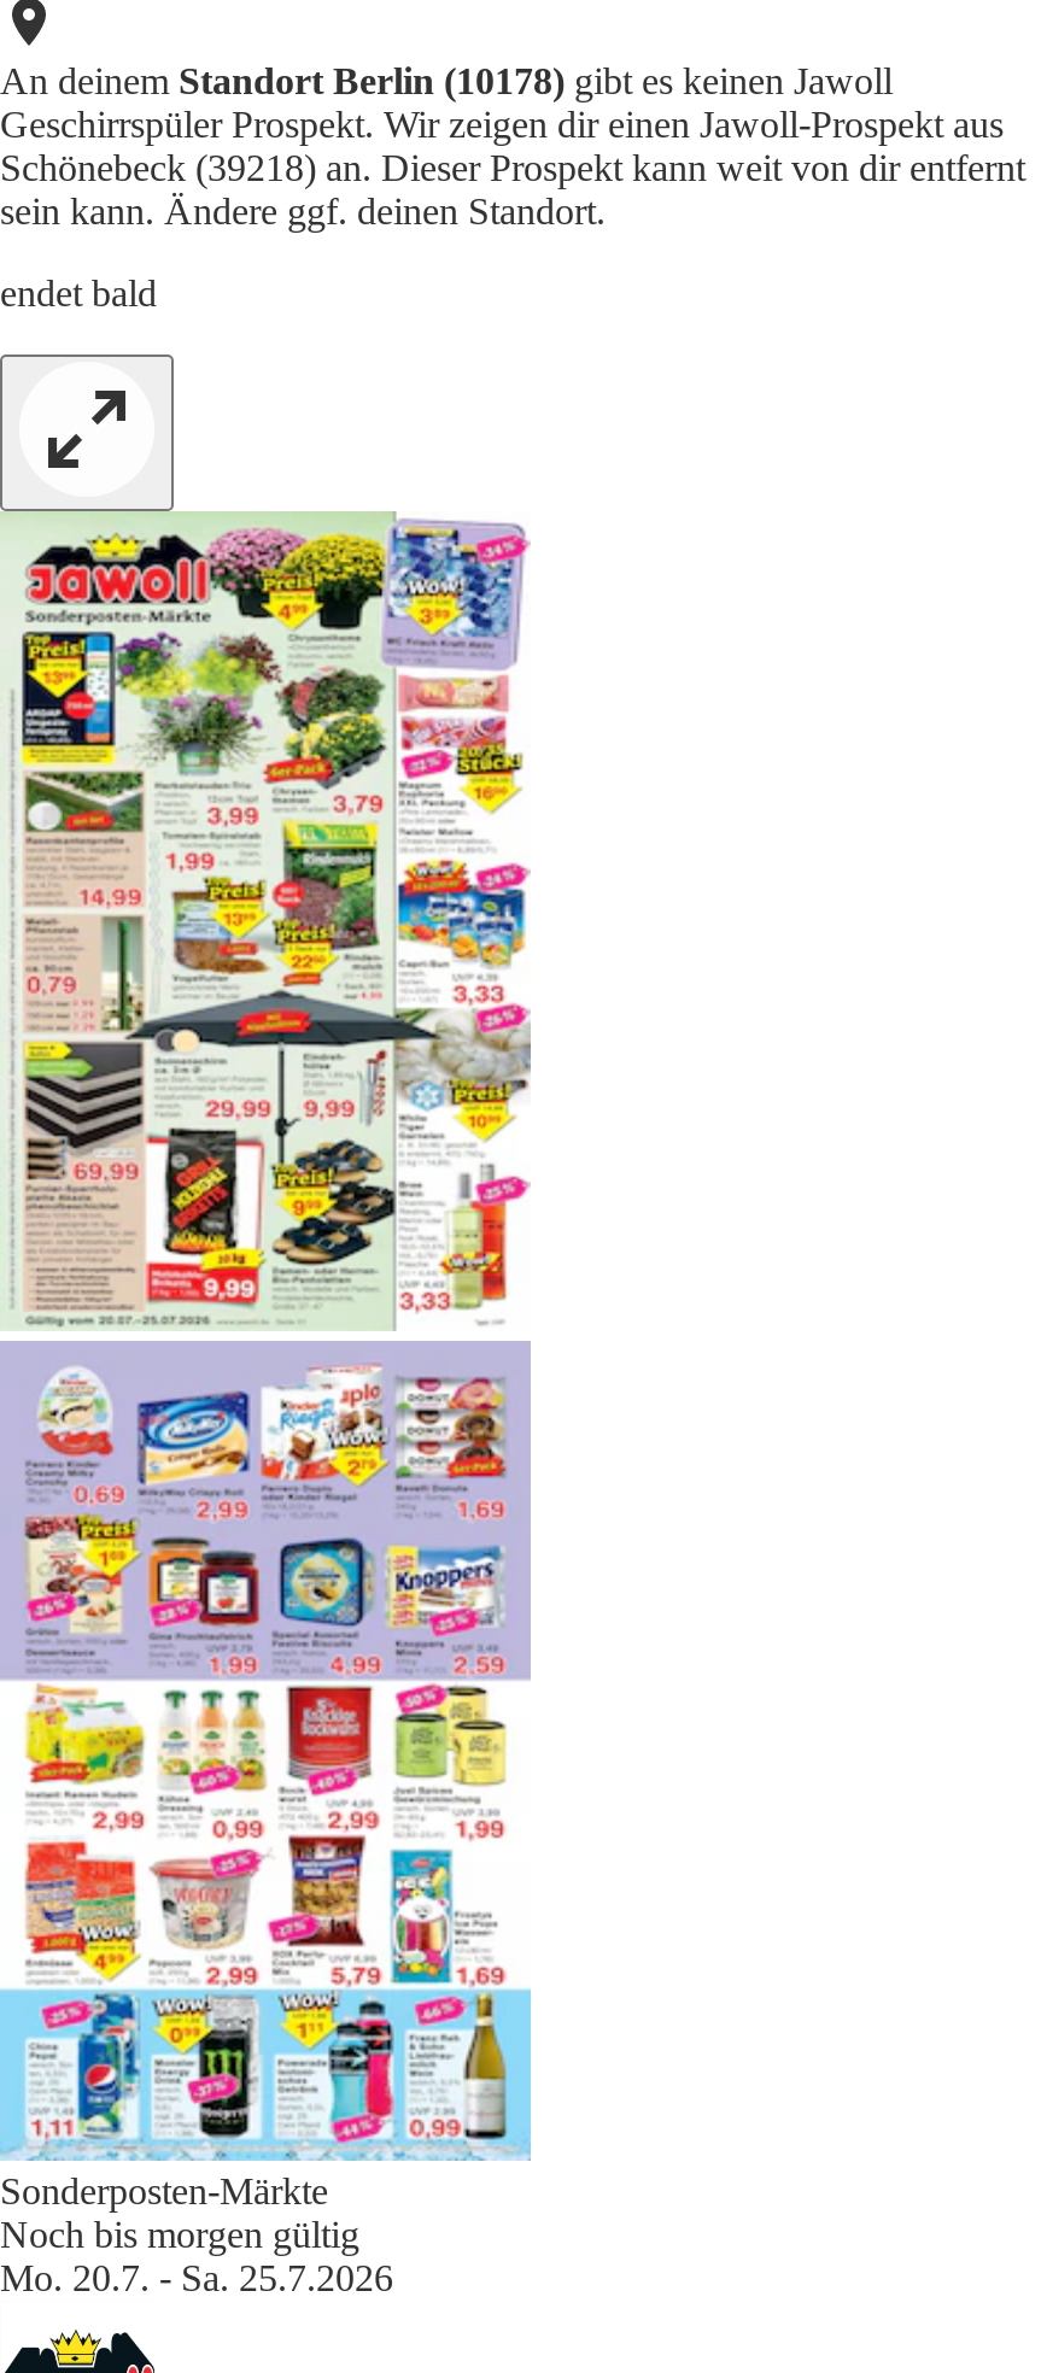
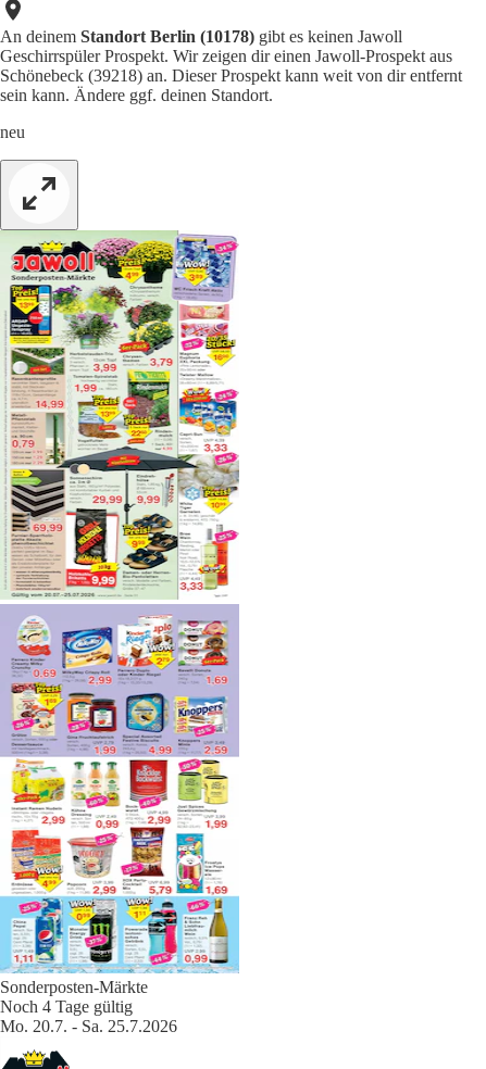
[0,271,157,312] endet bald -> [0,122,25,141] neu
[0,2213,359,2254] Noch bis morgen gültig -> [0,997,133,1015] Noch 4 Tage gültig

